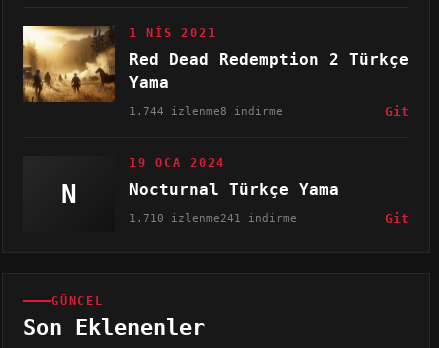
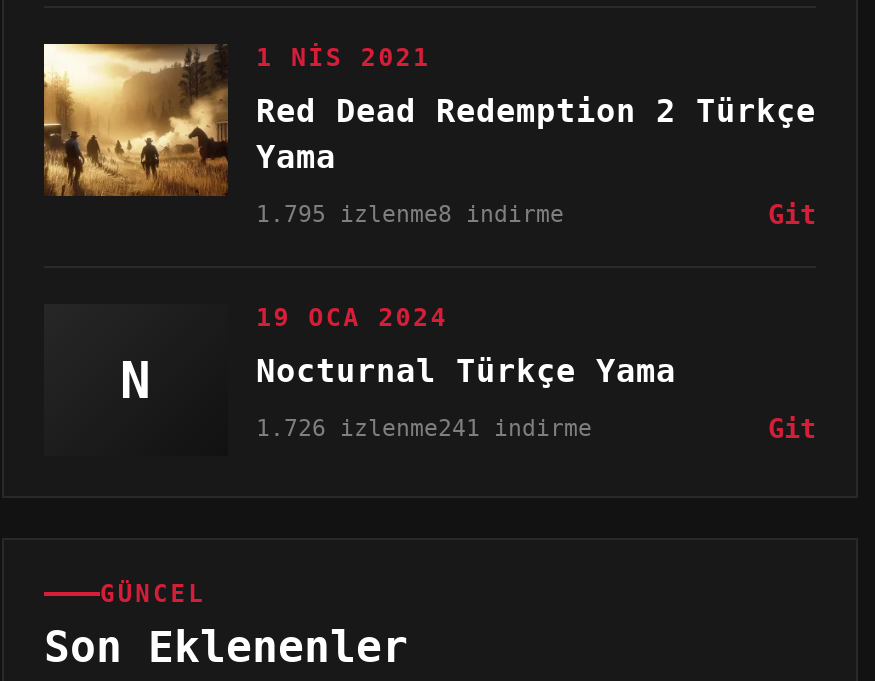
[129,104,283,118] 1.744 izlenme8 indirme -> [256,200,564,228] 1.795 izlenme8 indirme
[129,211,297,225] 1.710 izlenme241 indirme -> [256,414,592,442] 1.726 izlenme241 indirme

